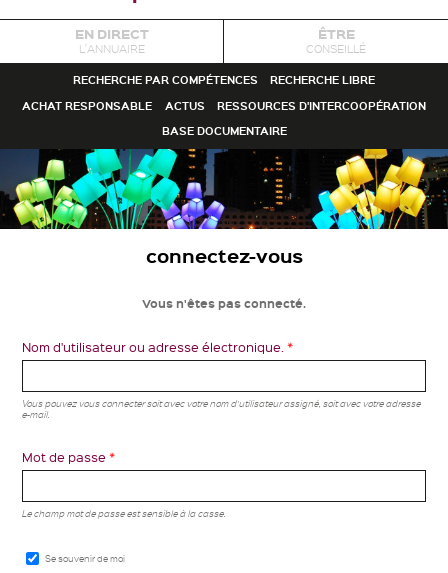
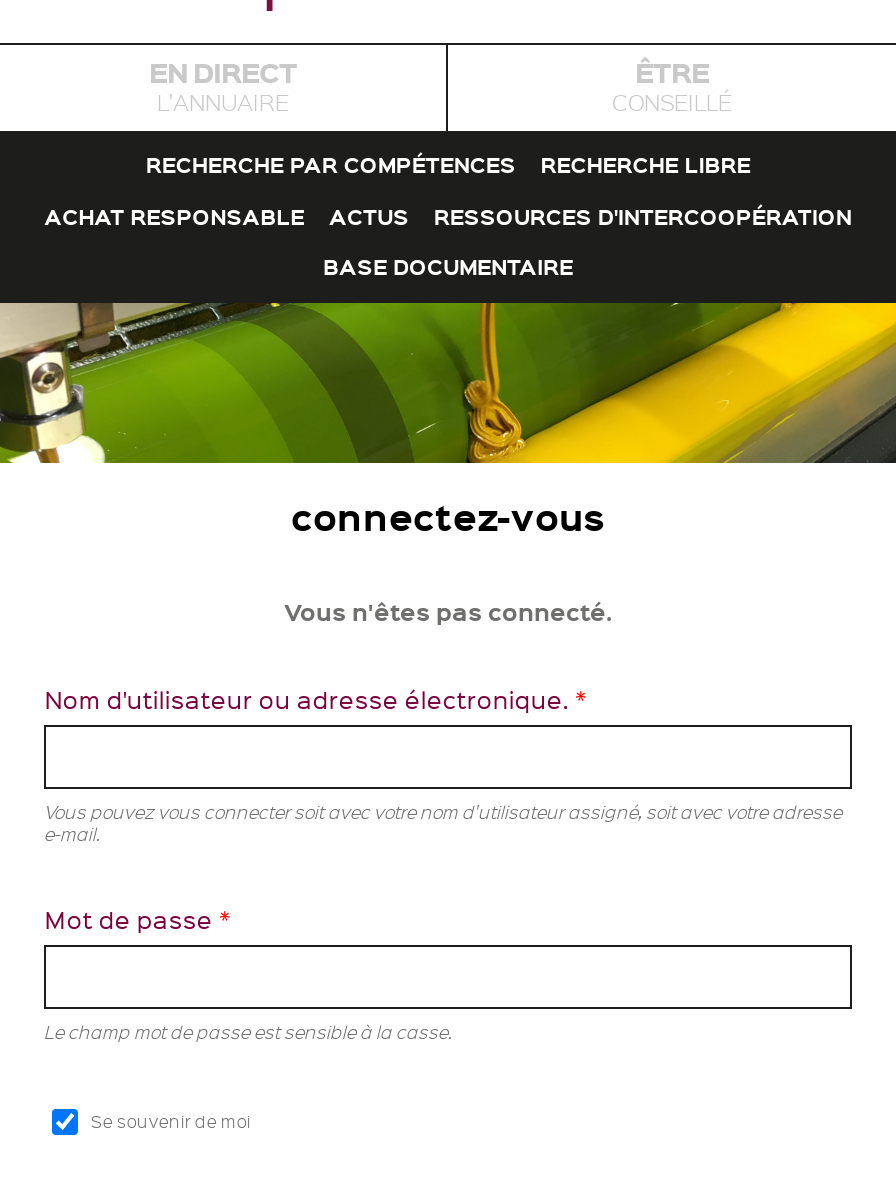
[3,148,445,230] [image] -> [6,301,890,465] [image]

